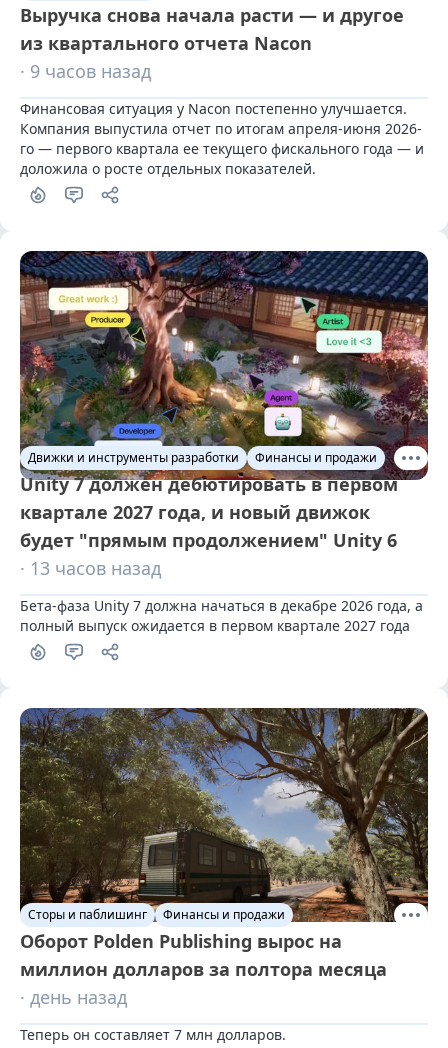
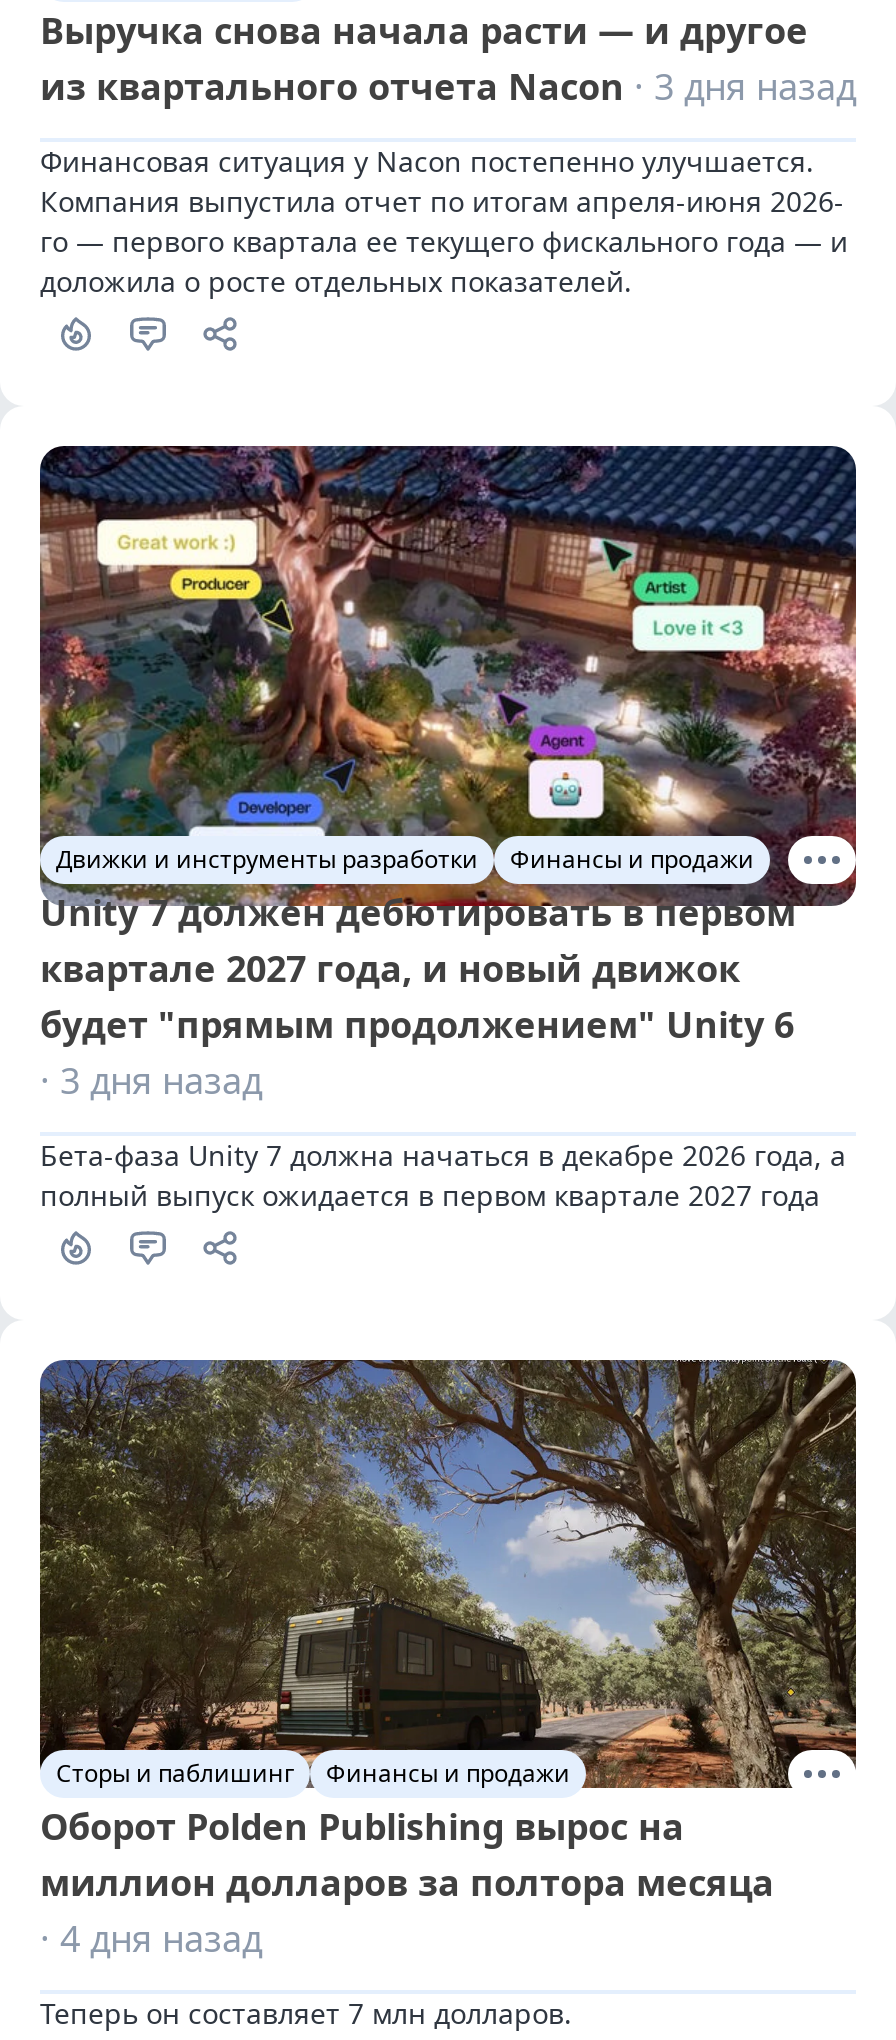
[20,31,312,83] из квартального отчета Nacon | · 9 часов назад -> [40,62,856,110] из квартального отчета Nacon · 3 дня назад
[20,556,161,580] · 13 часов назад -> [40,1056,262,1104] · 3 дня назад
[20,985,127,1009] · день назад -> [40,1914,262,1962] · 4 дня назад

